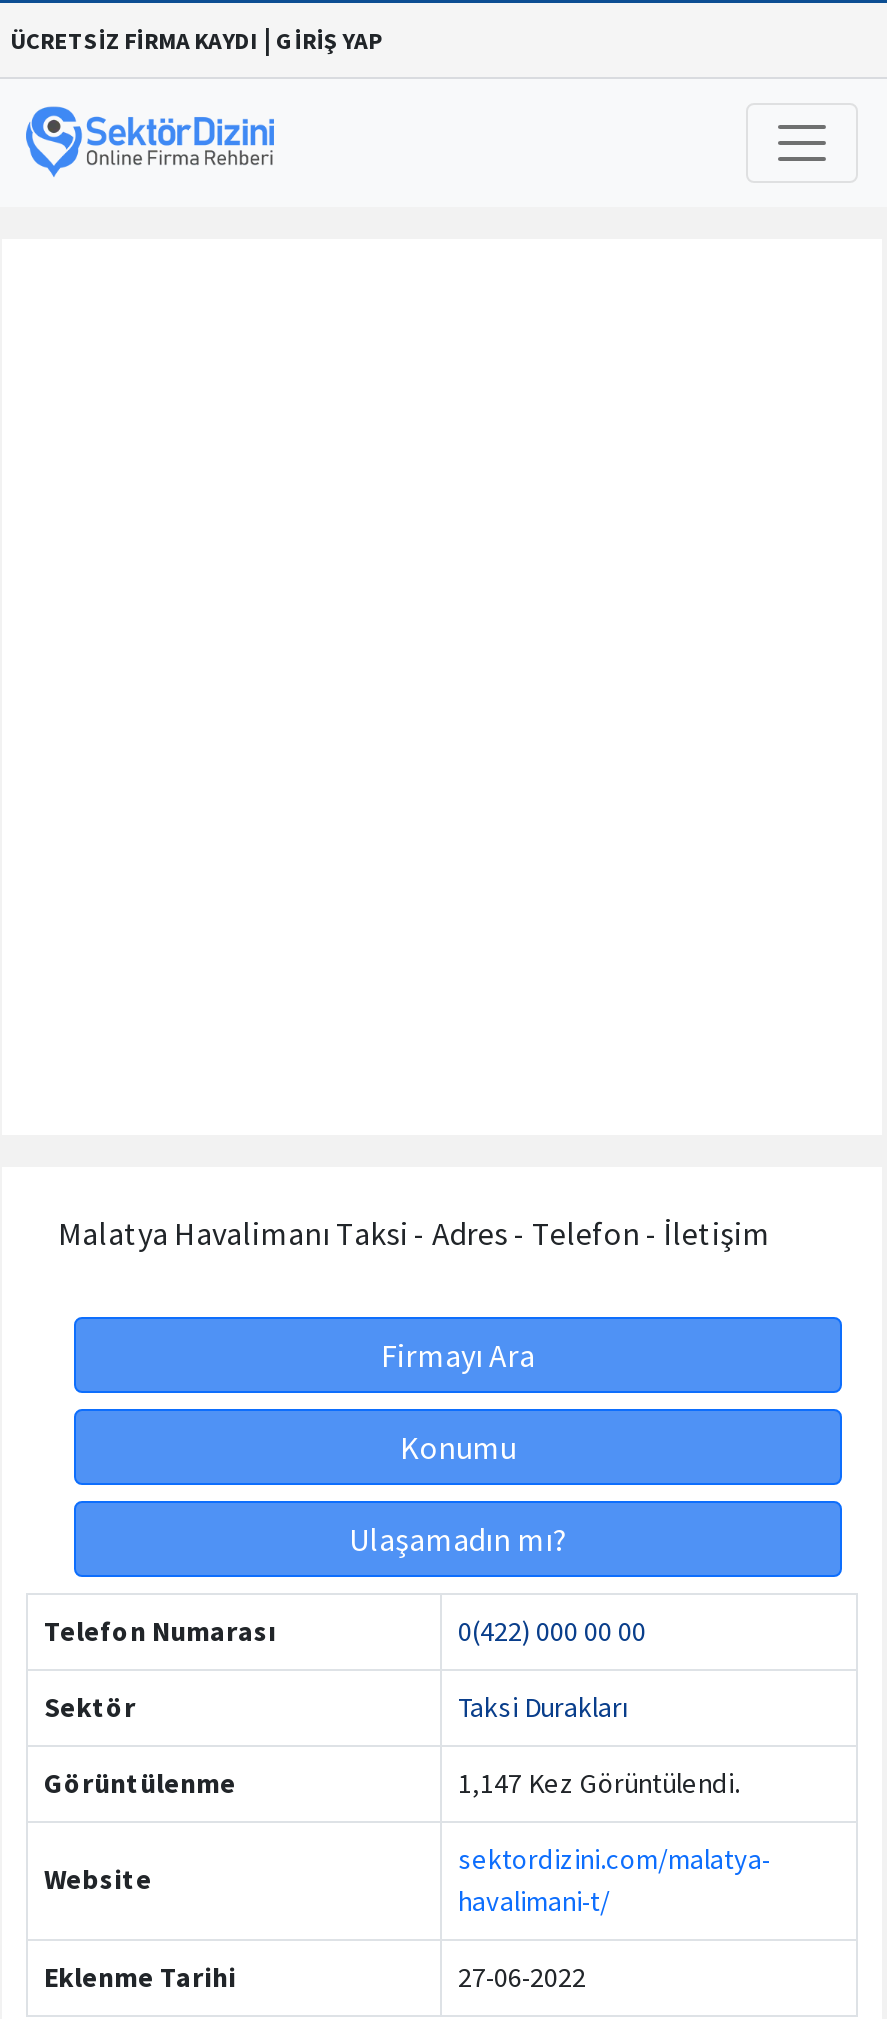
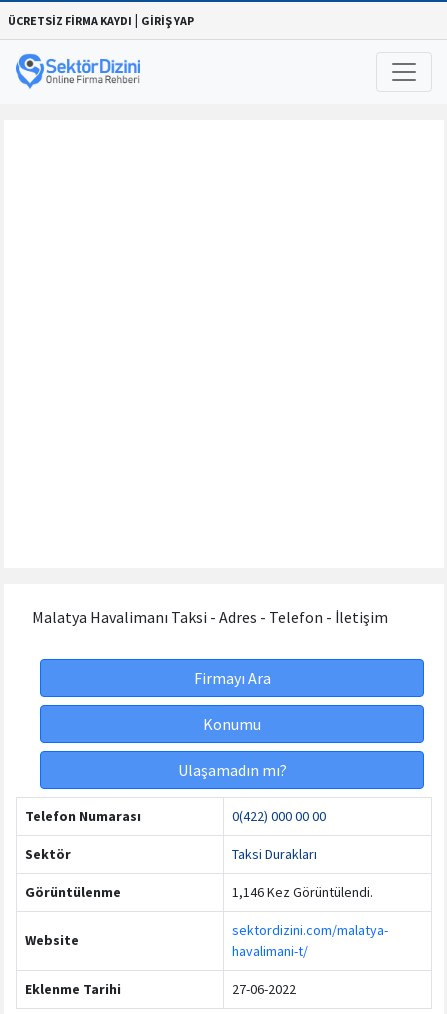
[458,1765,740,1801] 1,147 Kez Görüntülendi. -> [232,883,373,901] 1,146 Kez Görüntülendi.

